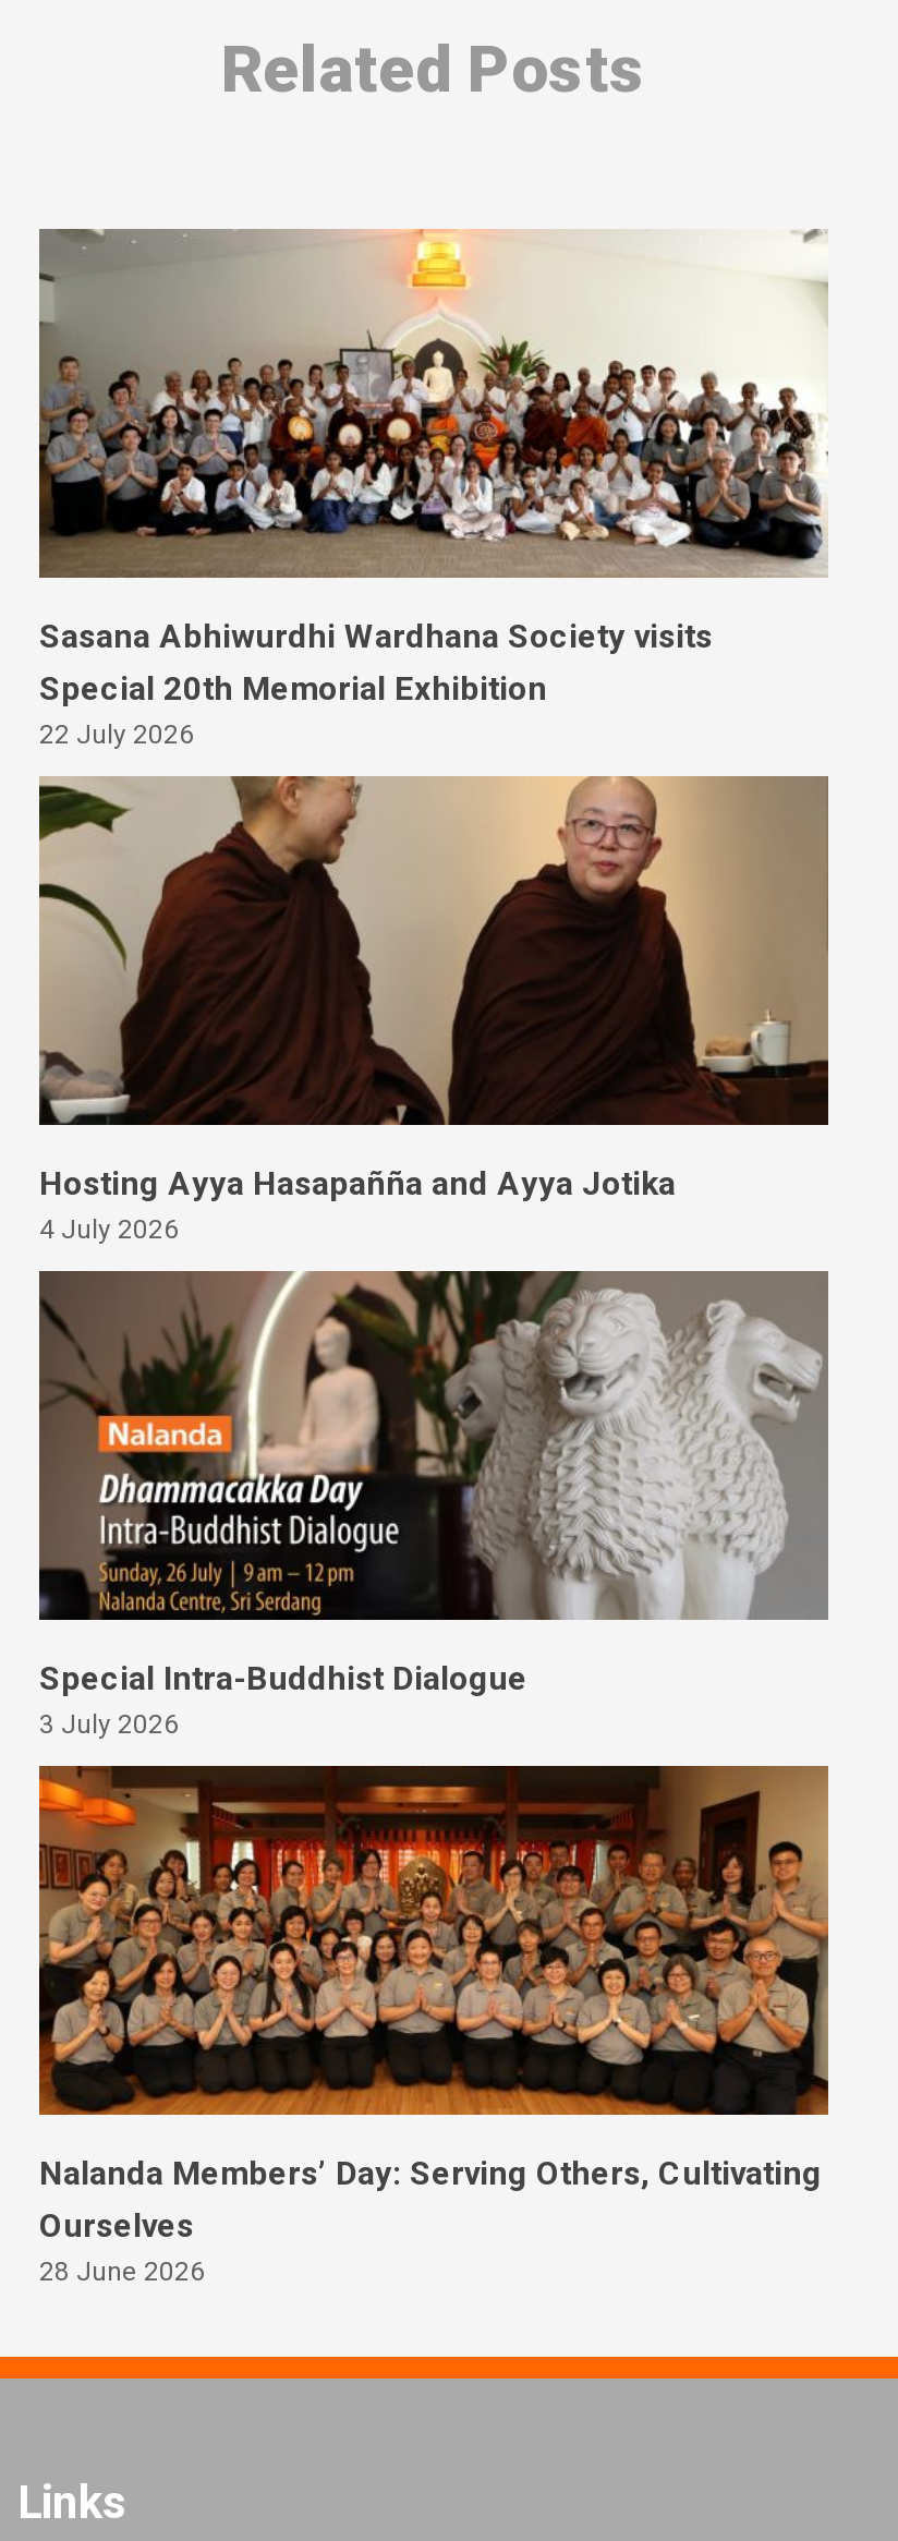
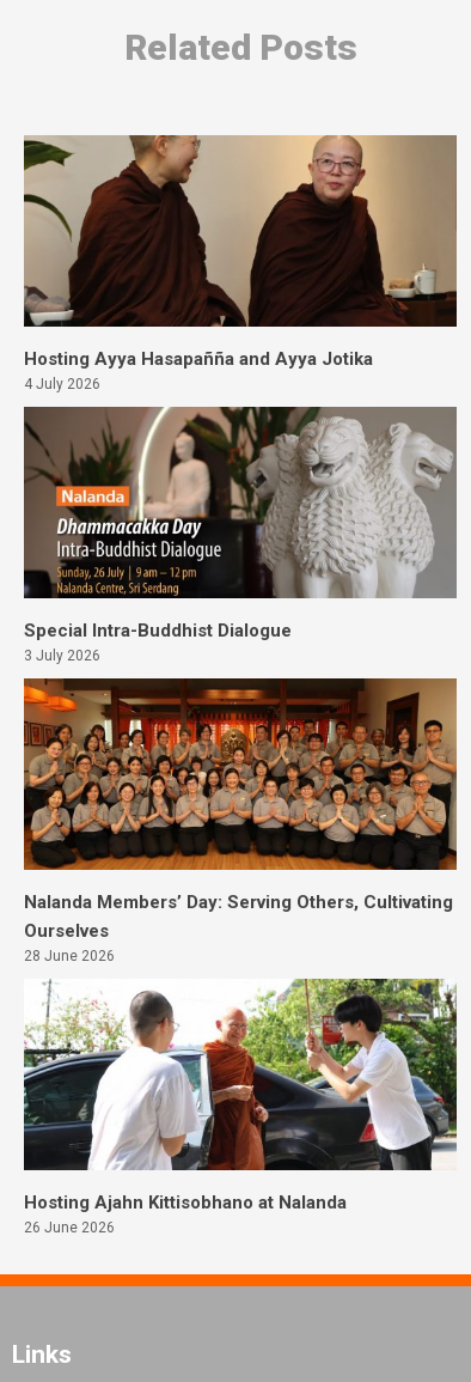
[39,229,828,750] [image] | Sasana Abhiwurdhi Wardhana Society visits | Special 20th Memorial Exhibition | 22 July 2026 -> none
moved [35,772,830,2287] -> [22,133,458,965]: [image] | Hosting Ayya Hasapañña and Ayya Jotika | 4 July 2026 | Special Intra-Buddhist Dialogue | 3 July 2026 | Nalanda Members’ Day: Serving Others, Cultivating | Ourselves | 28 June 2026
none -> [23,978,458,1236] [image] | Hosting Ajahn Kittisobhano at Nalanda | 26 June 2026

